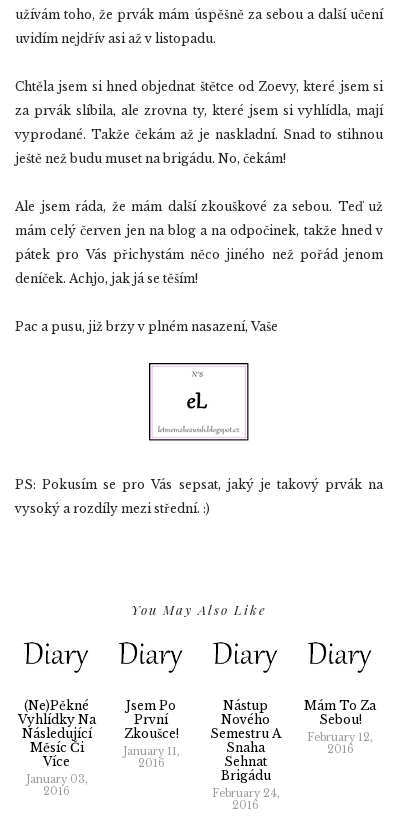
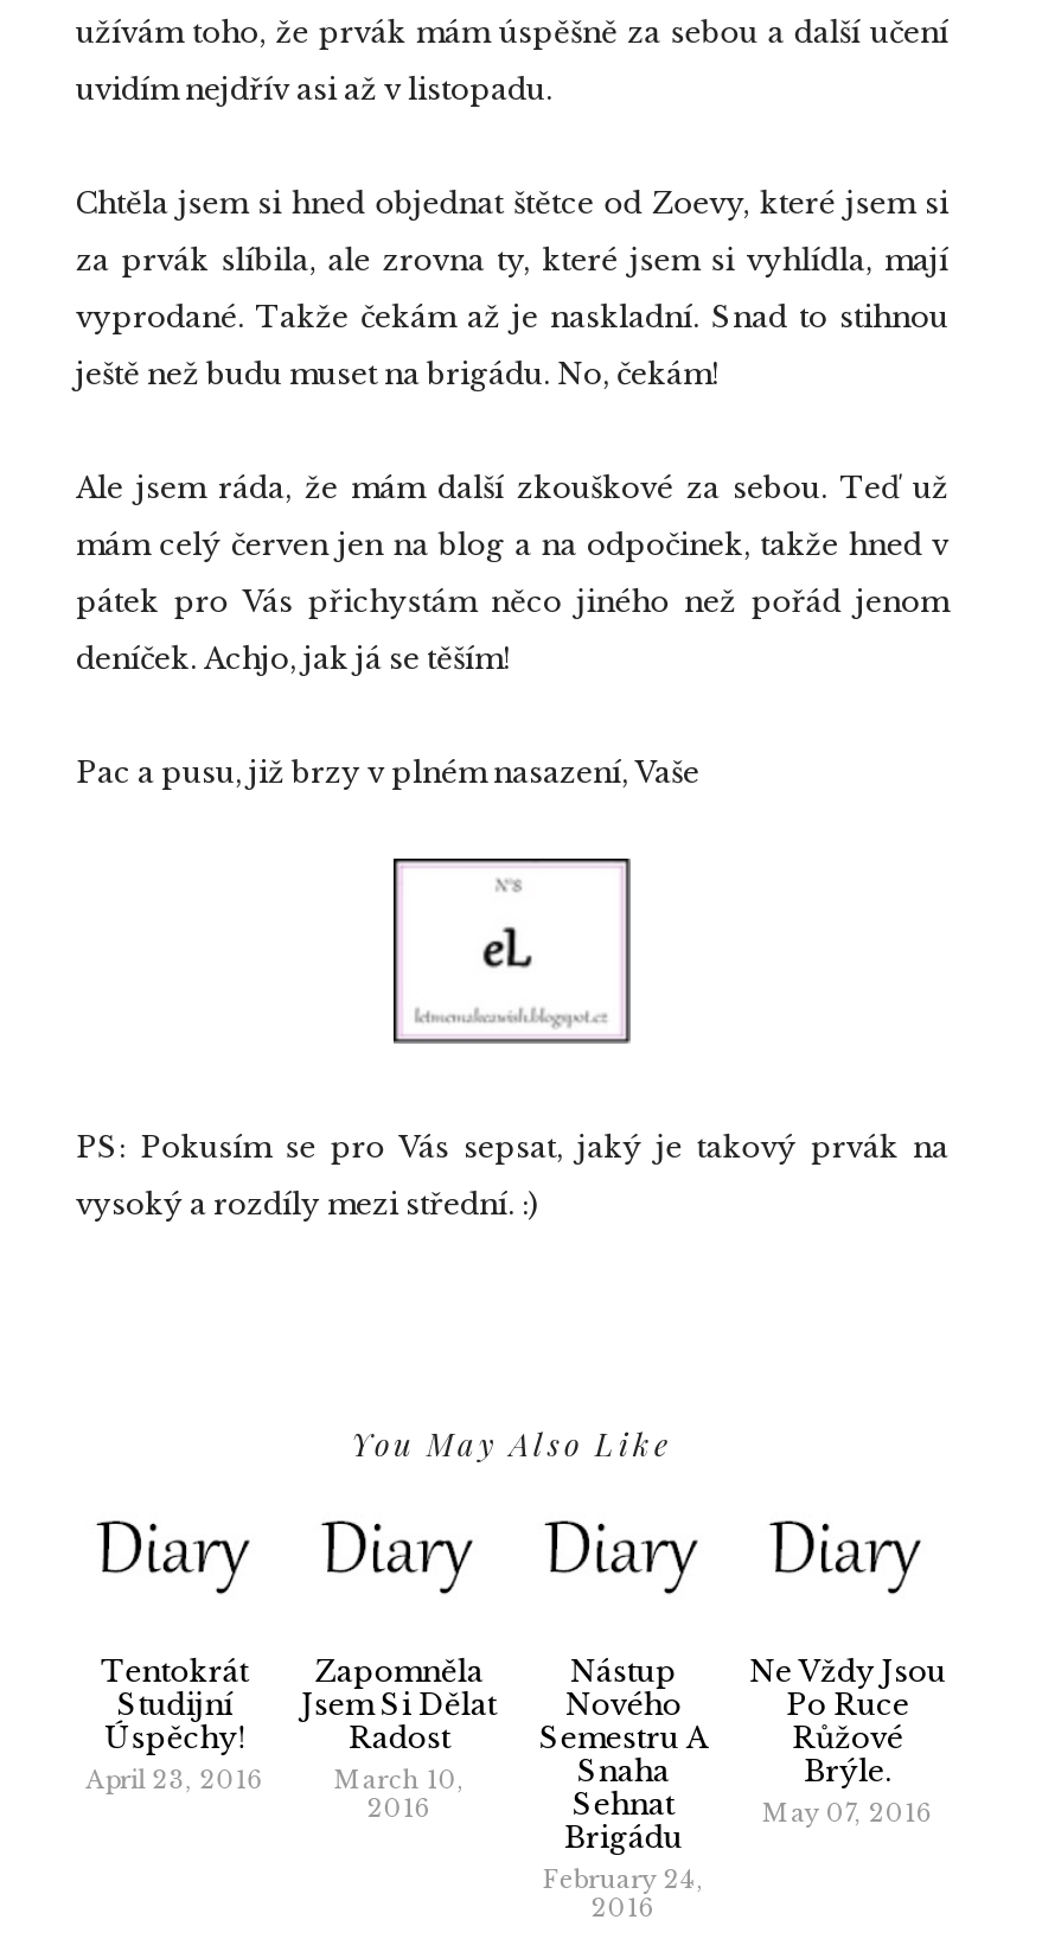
[18,698,96,798] (Ne)pěkné | Vyhlídky Na | Následující | Měsíc Či | Více | January 03, | 2016 -> [86,1653,264,1795] Tentokrát | Studijní | Úspěchy! | April 23, 2016
[123,698,180,758] Jsem Po | První | Zkoušce! | January 11, -> [302,1653,496,1795] Zapomněla | Jsem Si Dělat | Radost | March 10,
[304,698,376,756] Mám To Za | Sebou! | February 12, | 2016 -> [749,1653,946,1828] Ne Vždy Jsou | Po Ruce | Růžové | Brýle. | May 07, 2016

